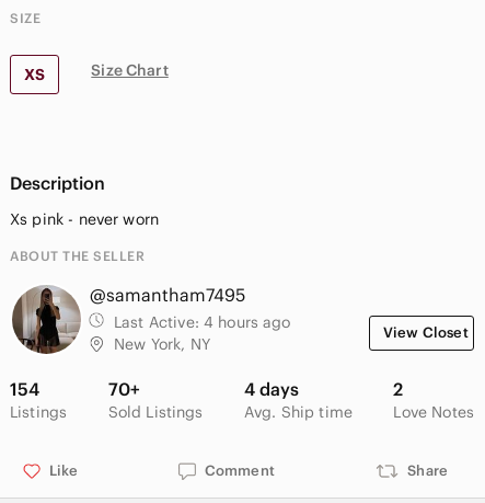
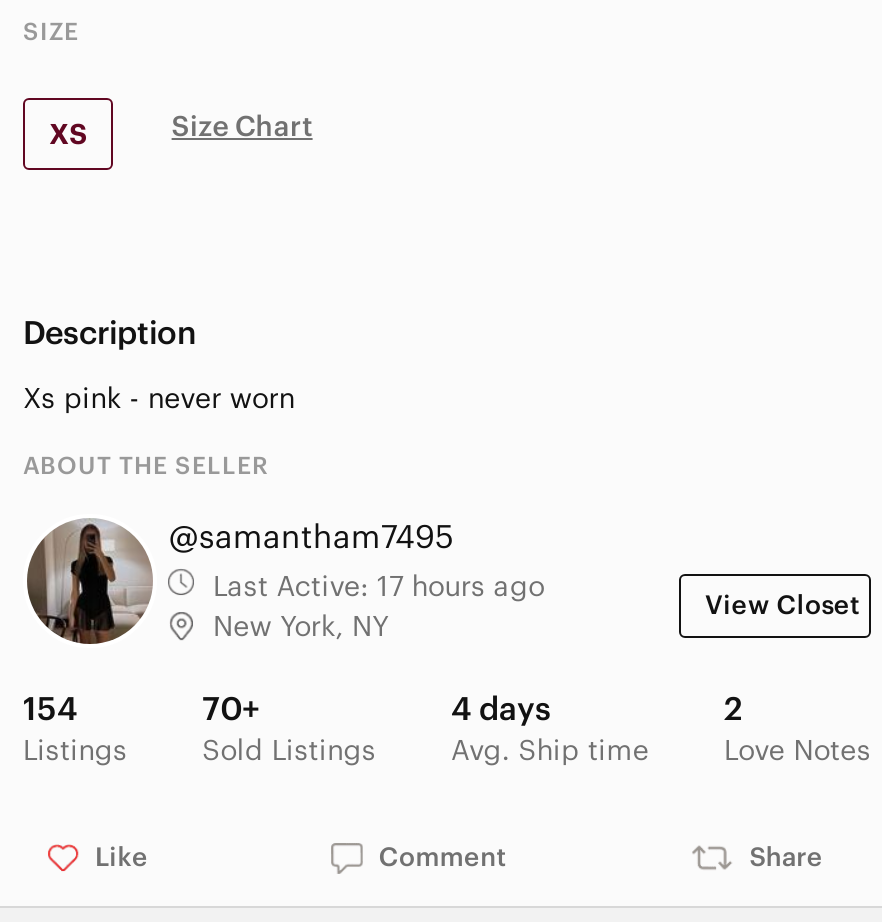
[114,313,291,332] Last Active: 4 hours ago -> [213,568,545,604] Last Active: 17 hours ago

